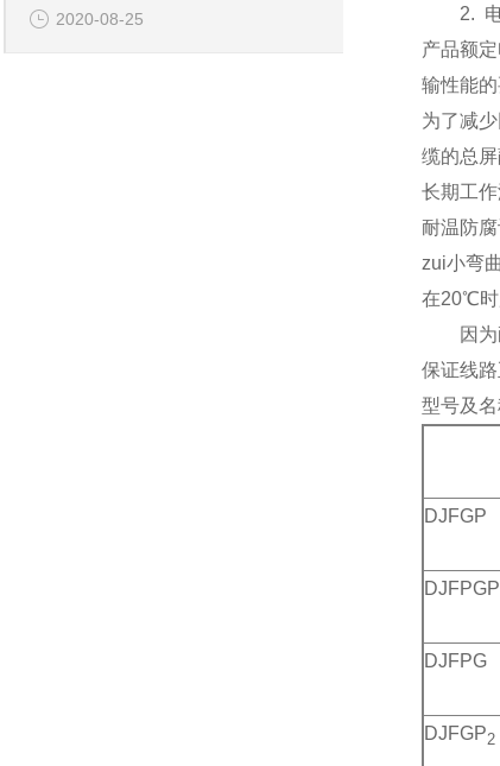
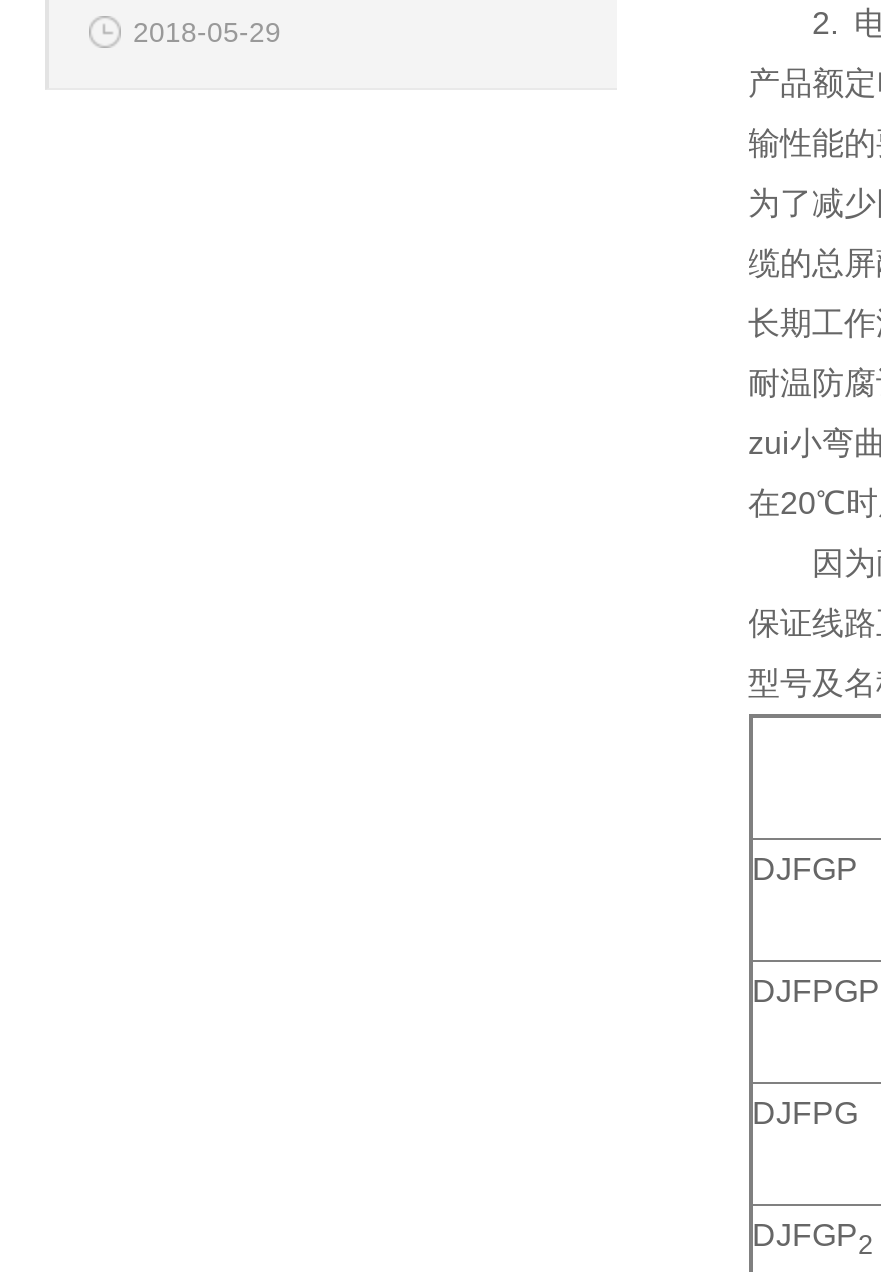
[56,10,144,29] 2020-08-25 -> [133,16,281,48] 2018-05-29

